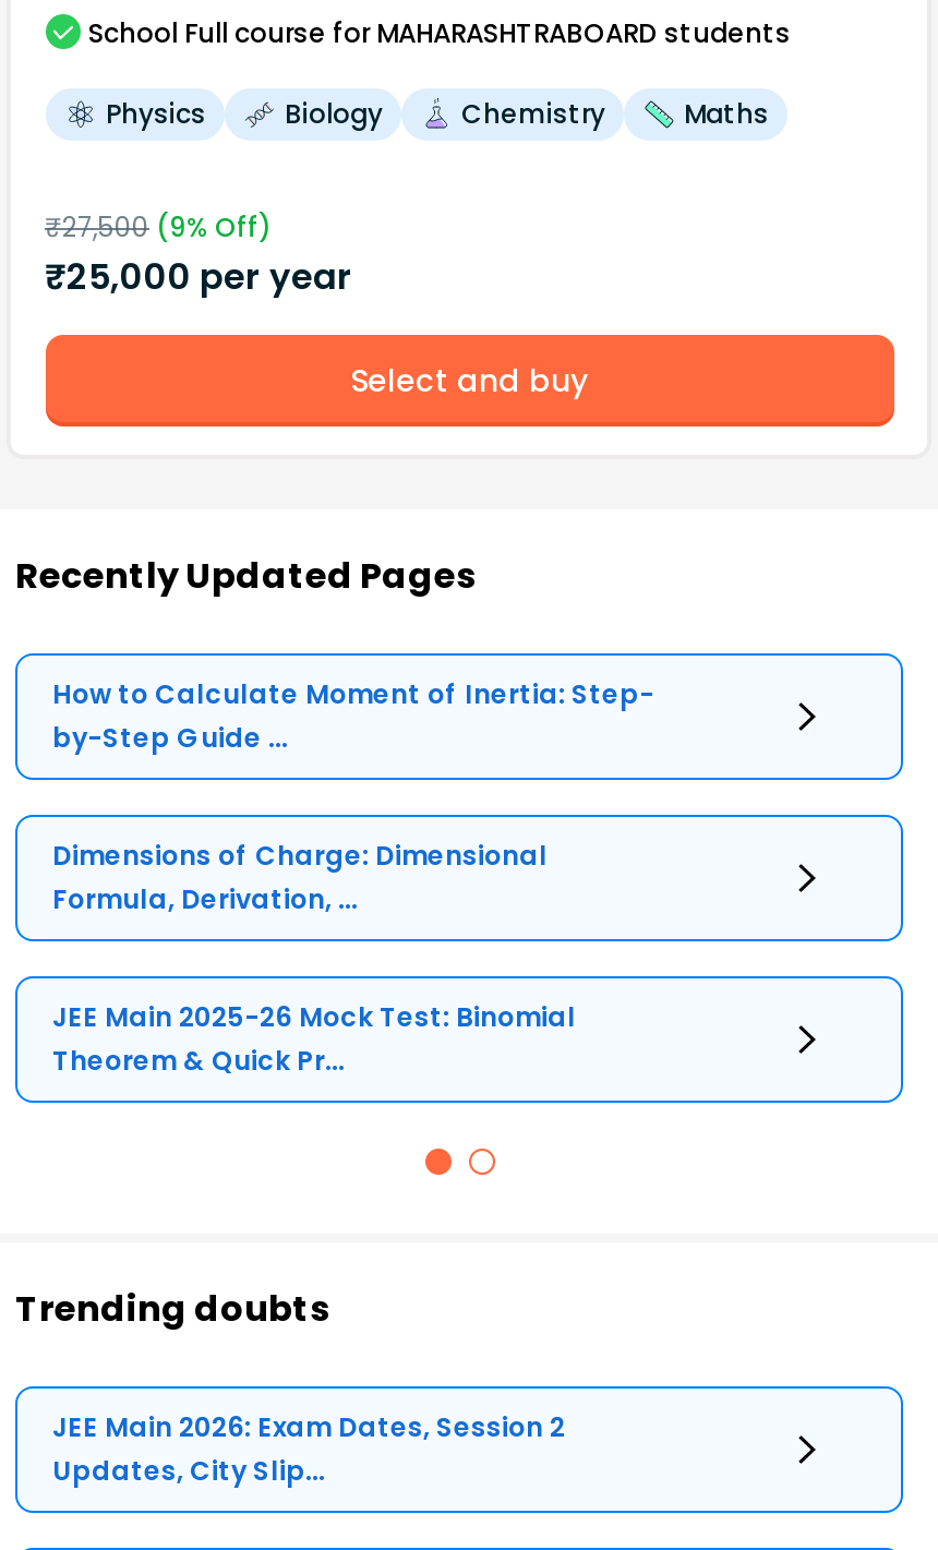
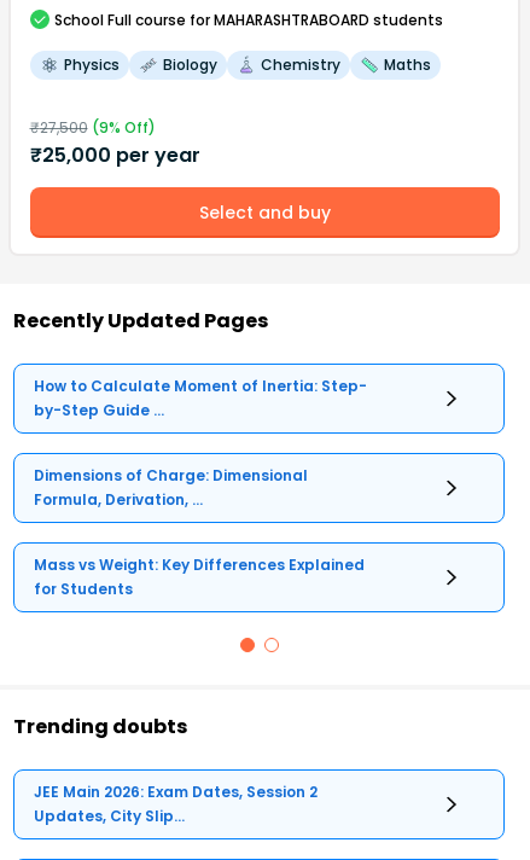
[52,997,576,1078] JEE Main 2025-26 Mock Test: Binomial | Theorem & Quick Pr... -> [34,554,365,599] Mass vs Weight: Key Differences Explained | for Students

